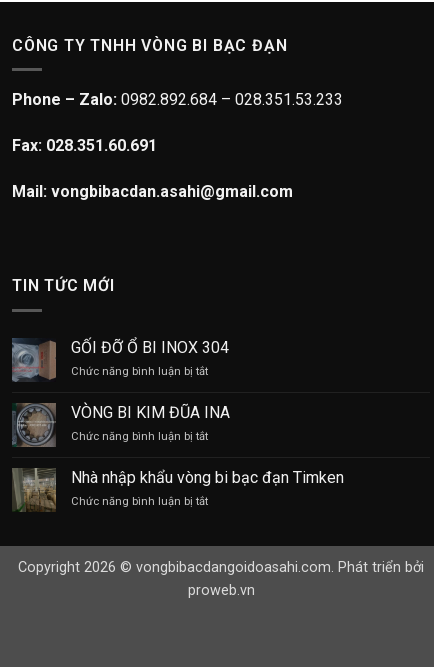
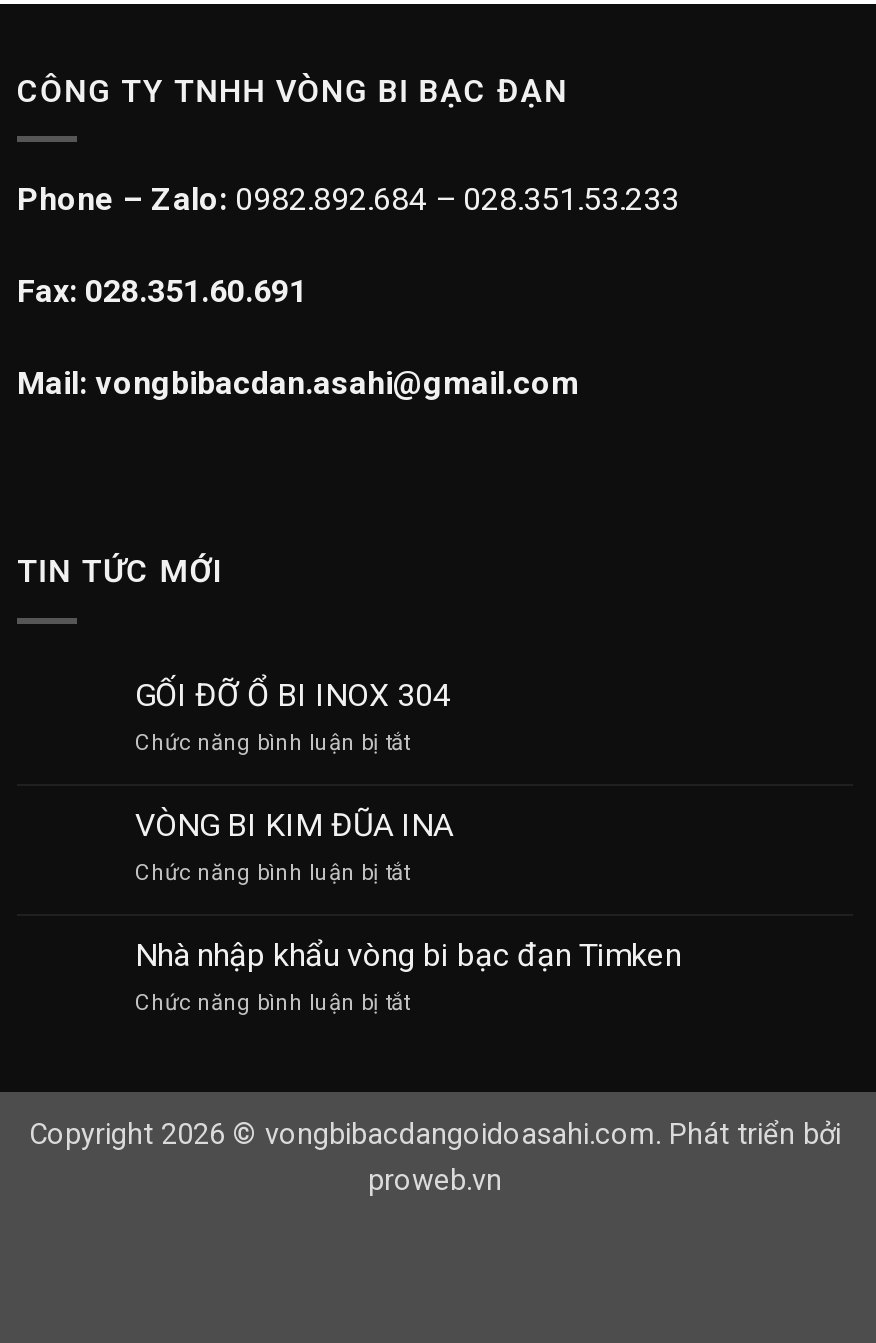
[11,337,57,383] [image] -> none
[11,402,57,448] [image] -> none
[11,467,57,513] [image] -> none

